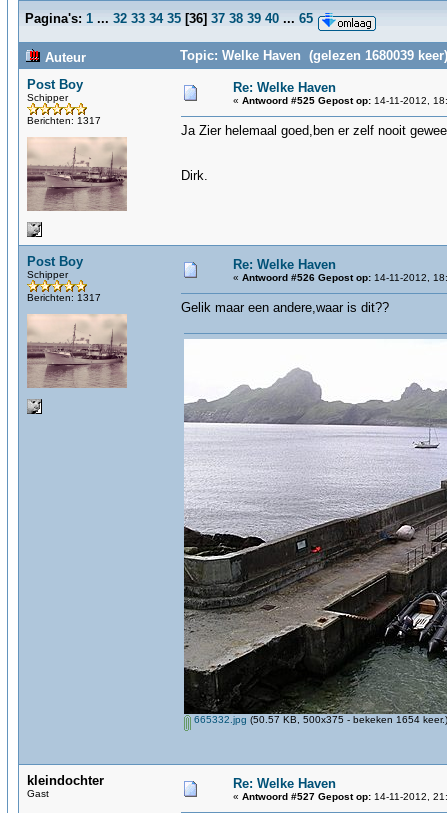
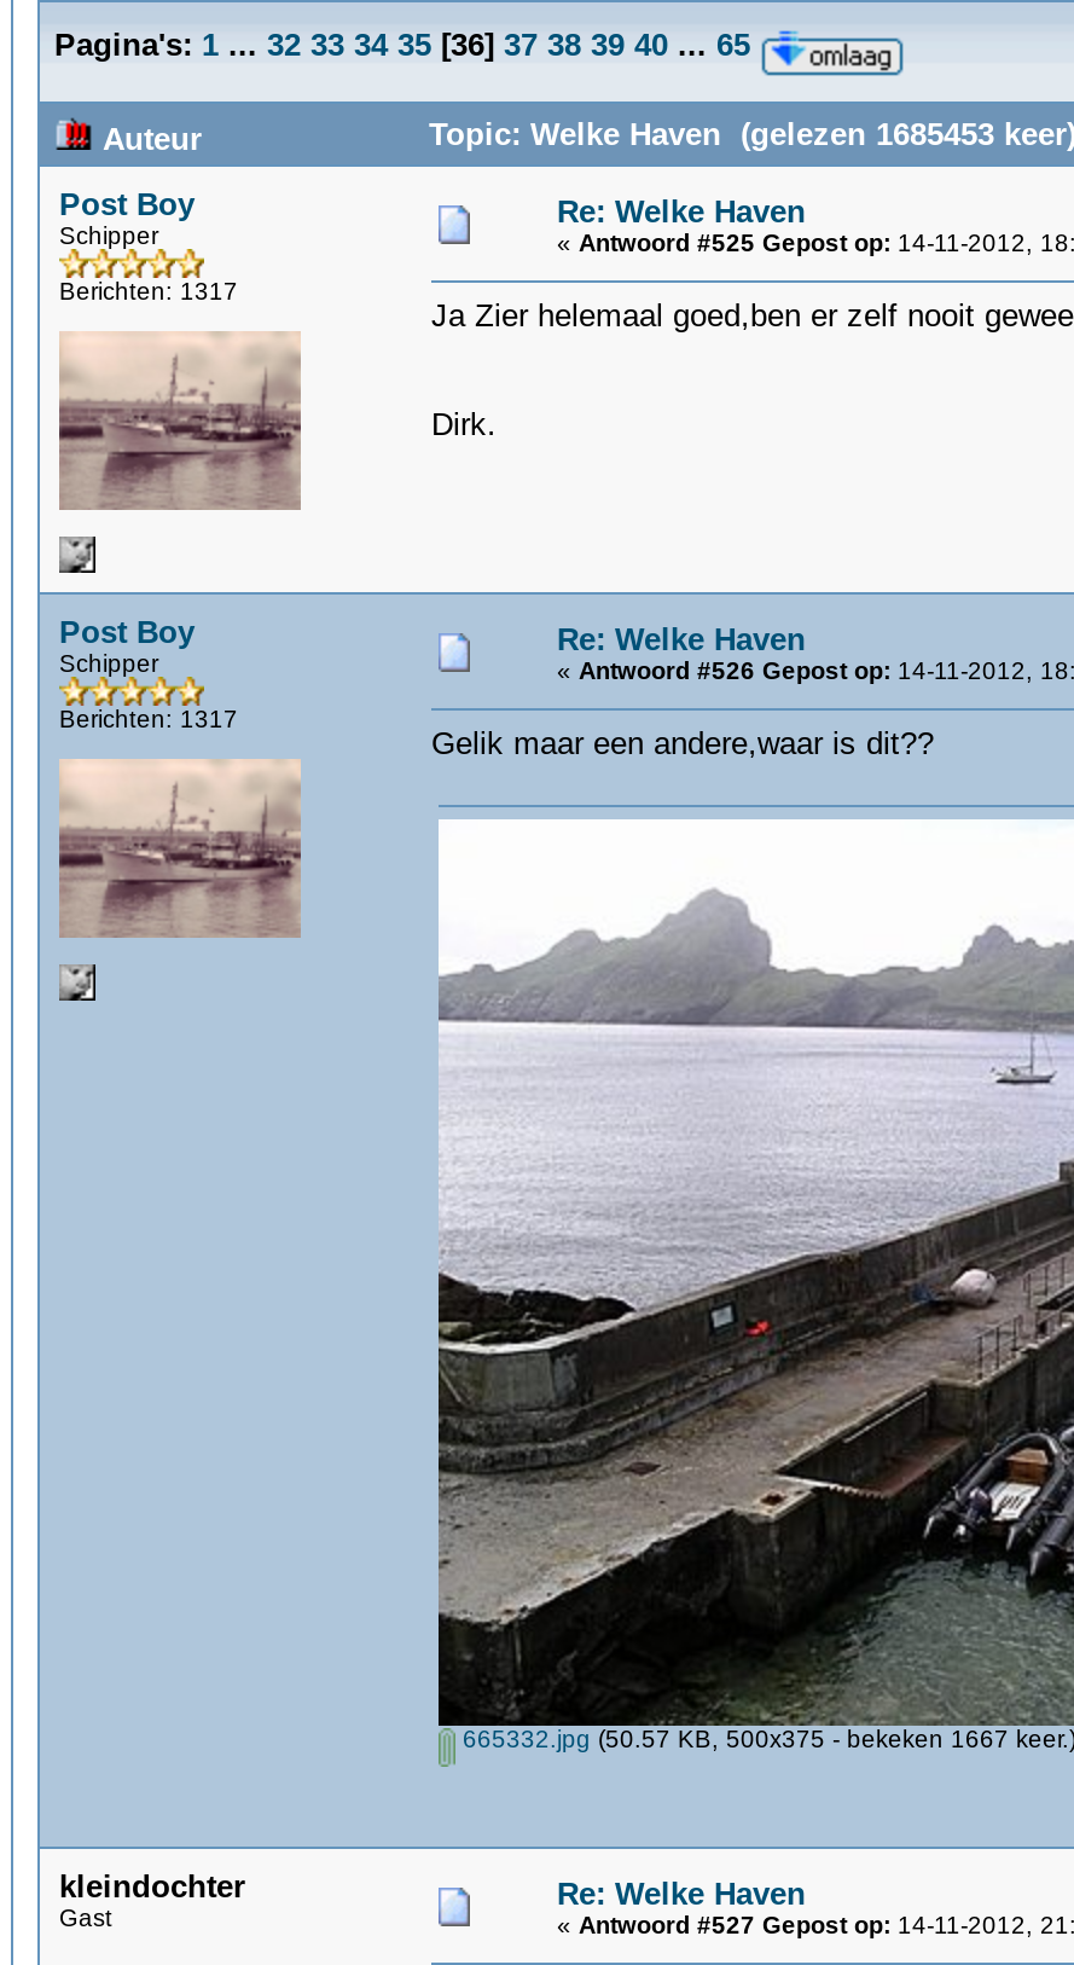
[180,48,447,63] Topic: Welke Haven (gelezen 1680039 keer) -> [429,116,1074,152] Topic: Welke Haven (gelezen 1685453 keer)
[191,714,447,725] 665332.jpg(50.57 KB, 500x375 - bekeken 1654 keer.) -> [455,1726,1074,1752] 665332.jpg(50.57 KB, 500x375 - bekeken 1667 keer.)

